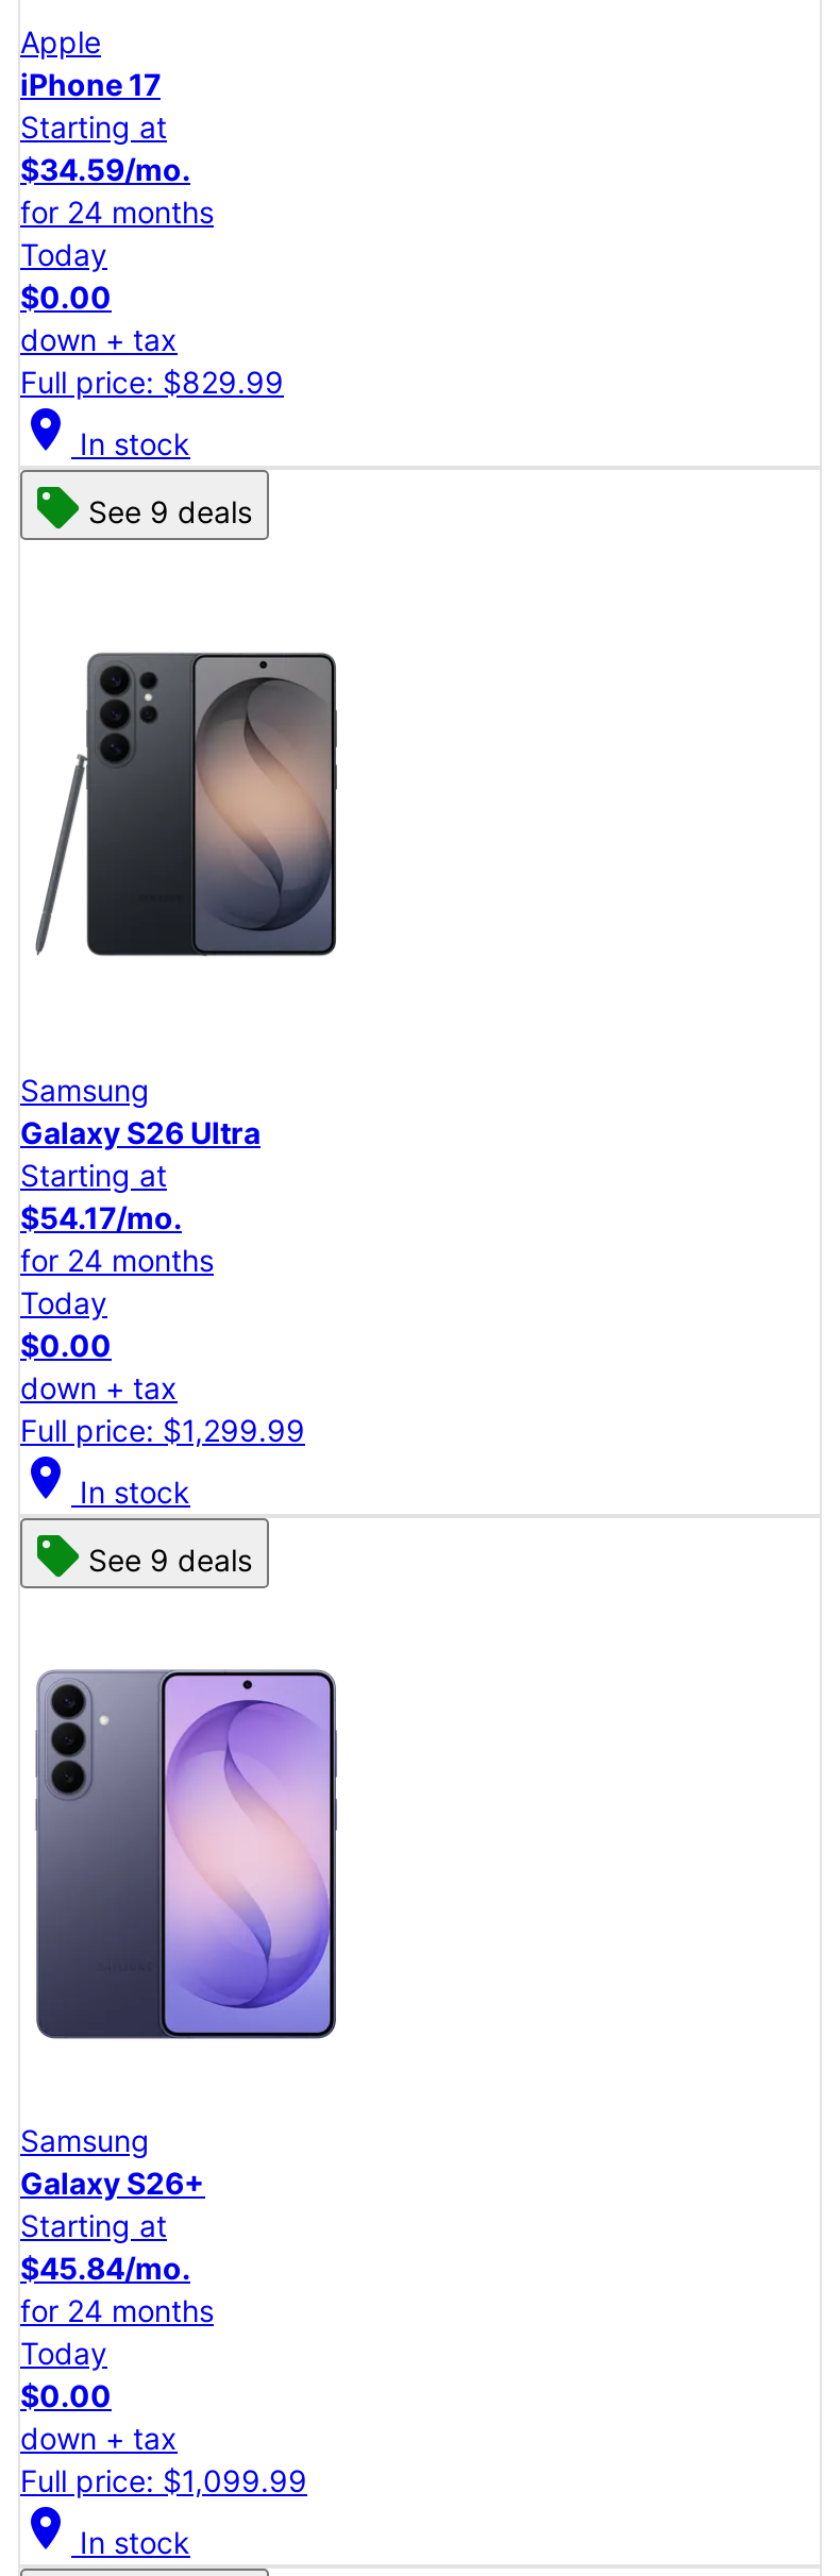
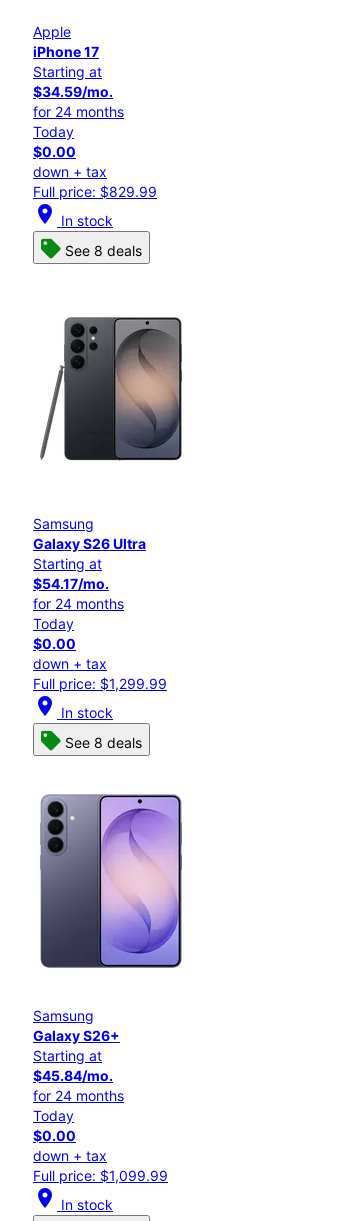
[88,493,252,529] See 9 deals -> [65,242,142,259] See 8 deals
[88,1542,252,1579] See 9 deals -> [65,734,142,751] See 8 deals

